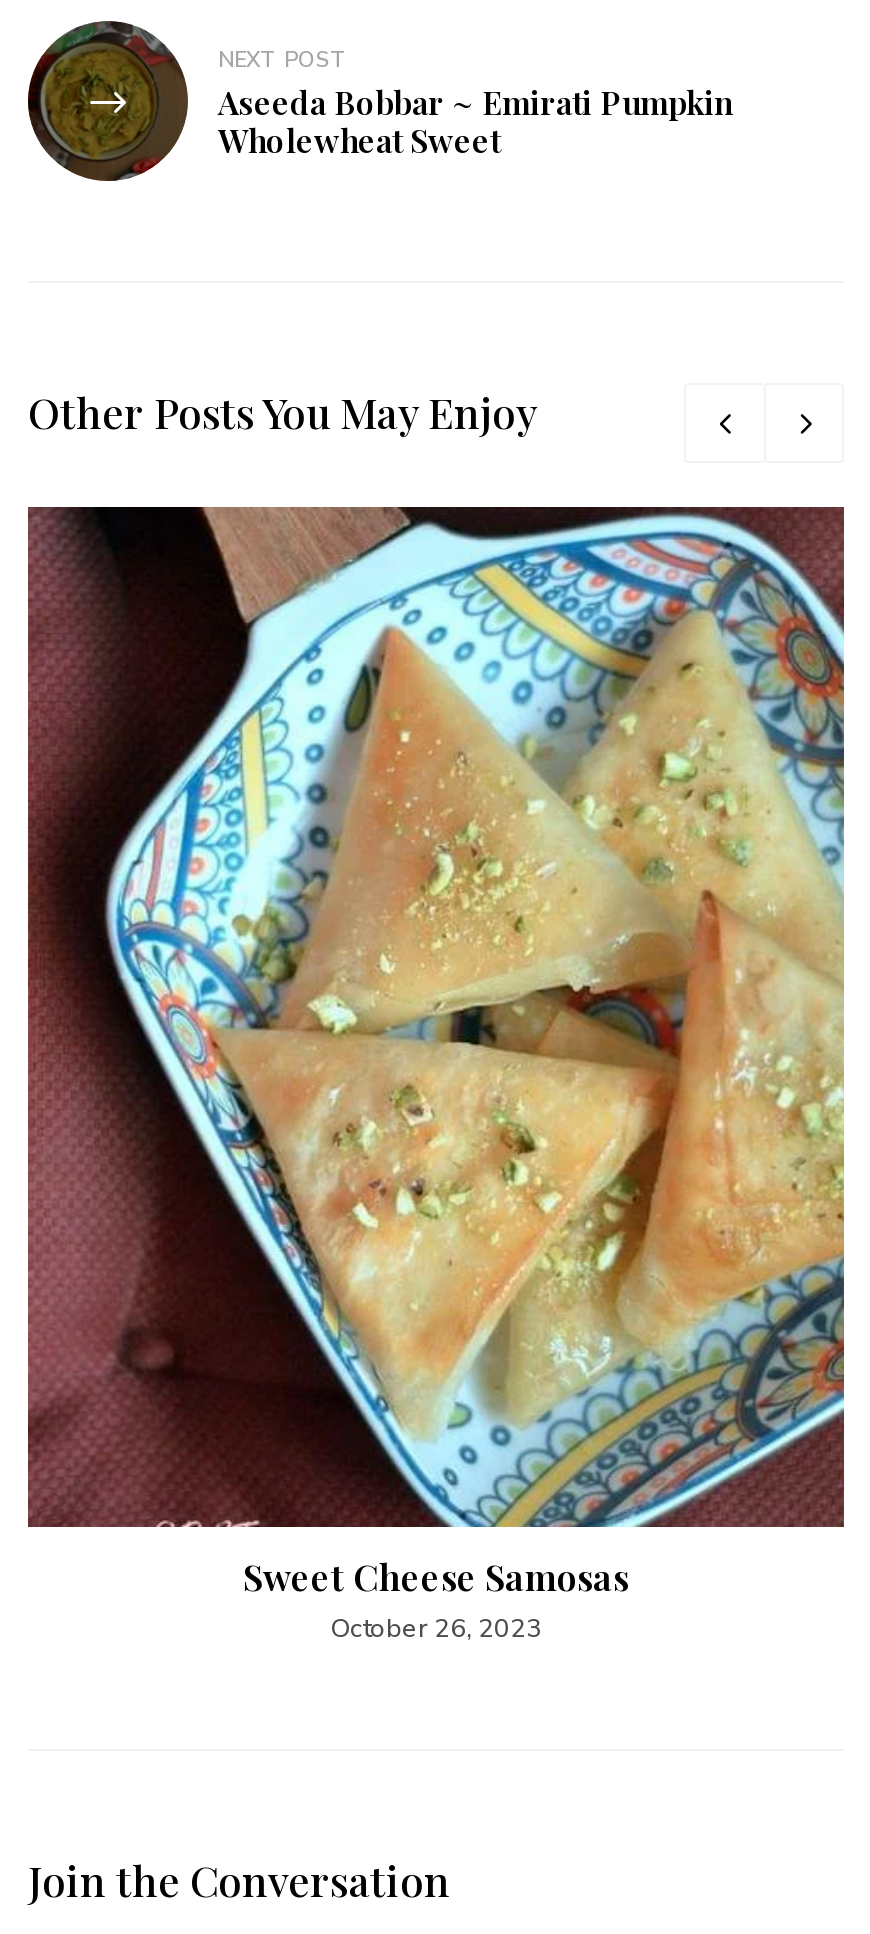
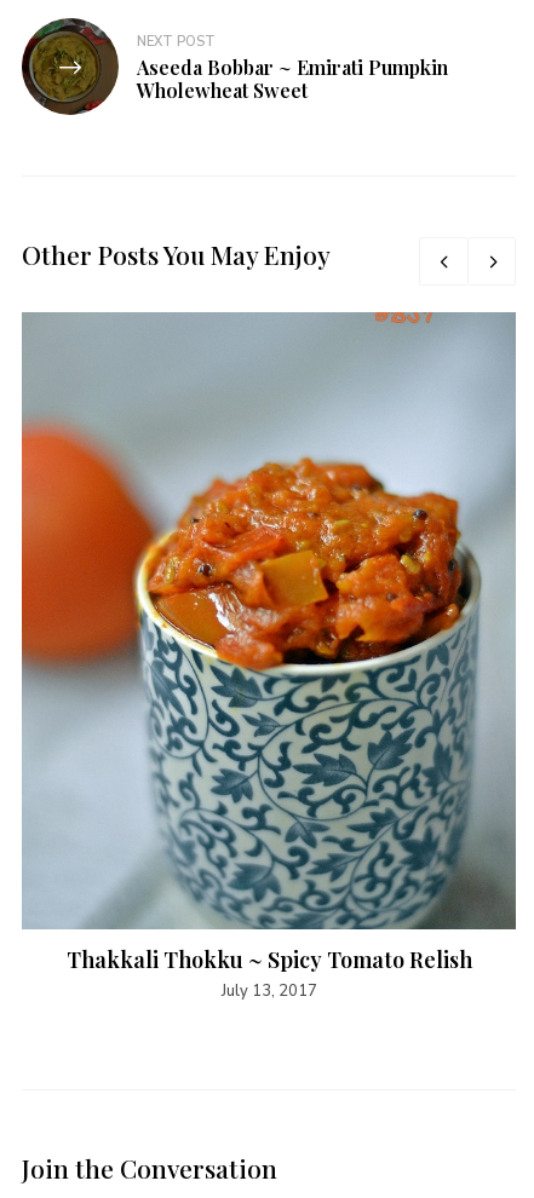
[26,505,846,1647] [image] | Sweet Cheese Samosas | October 26, 2023 -> [21,311,516,1002] [image] | Thakkali Thokku ~ Spicy Tomato Relish | July 13, 2017

